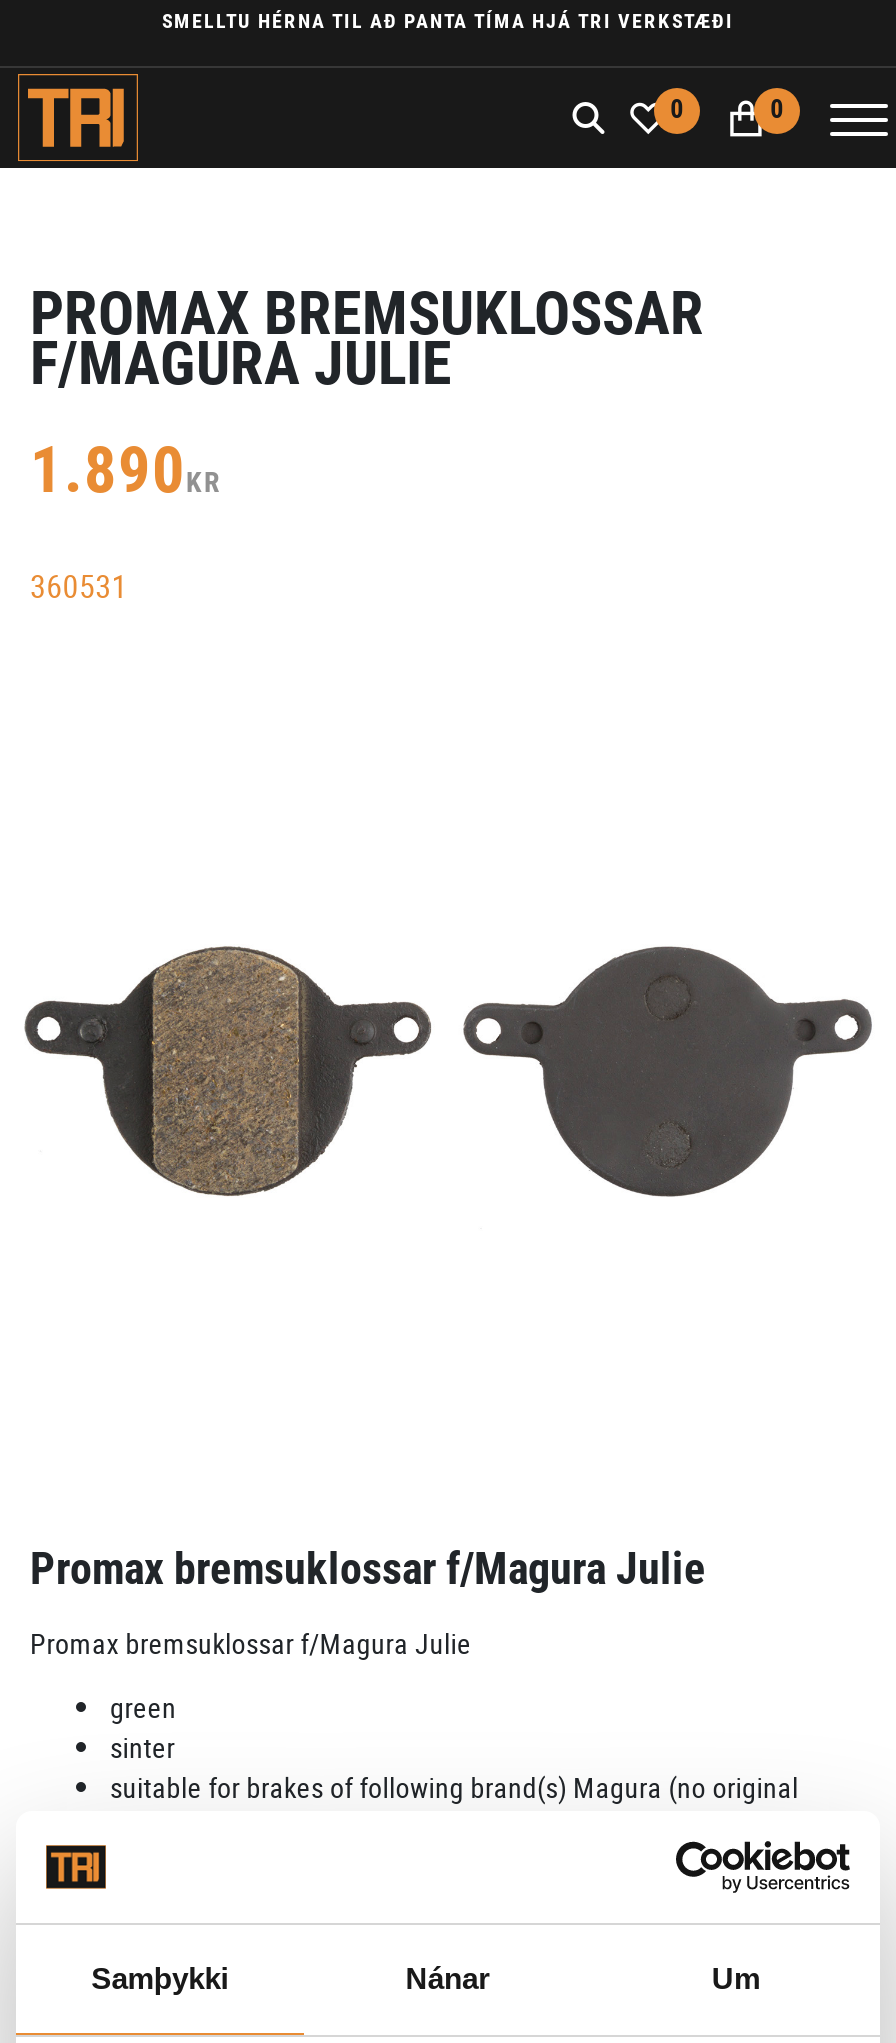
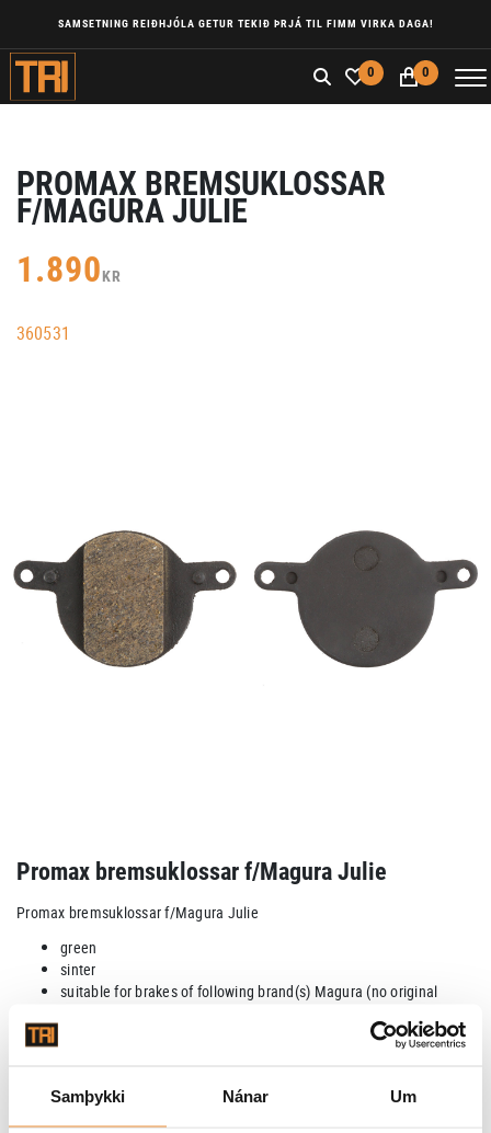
[162,10,734,32] SMELLTU HÉRNA TIL AÐ PANTA TÍMA HJÁ TRI VERKSTÆÐI -> [58,18,433,30] SAMSETNING REIÐHJÓLA GETUR TEKIÐ ÞRJÁ TIL FIMM VIRKA DAGA!

